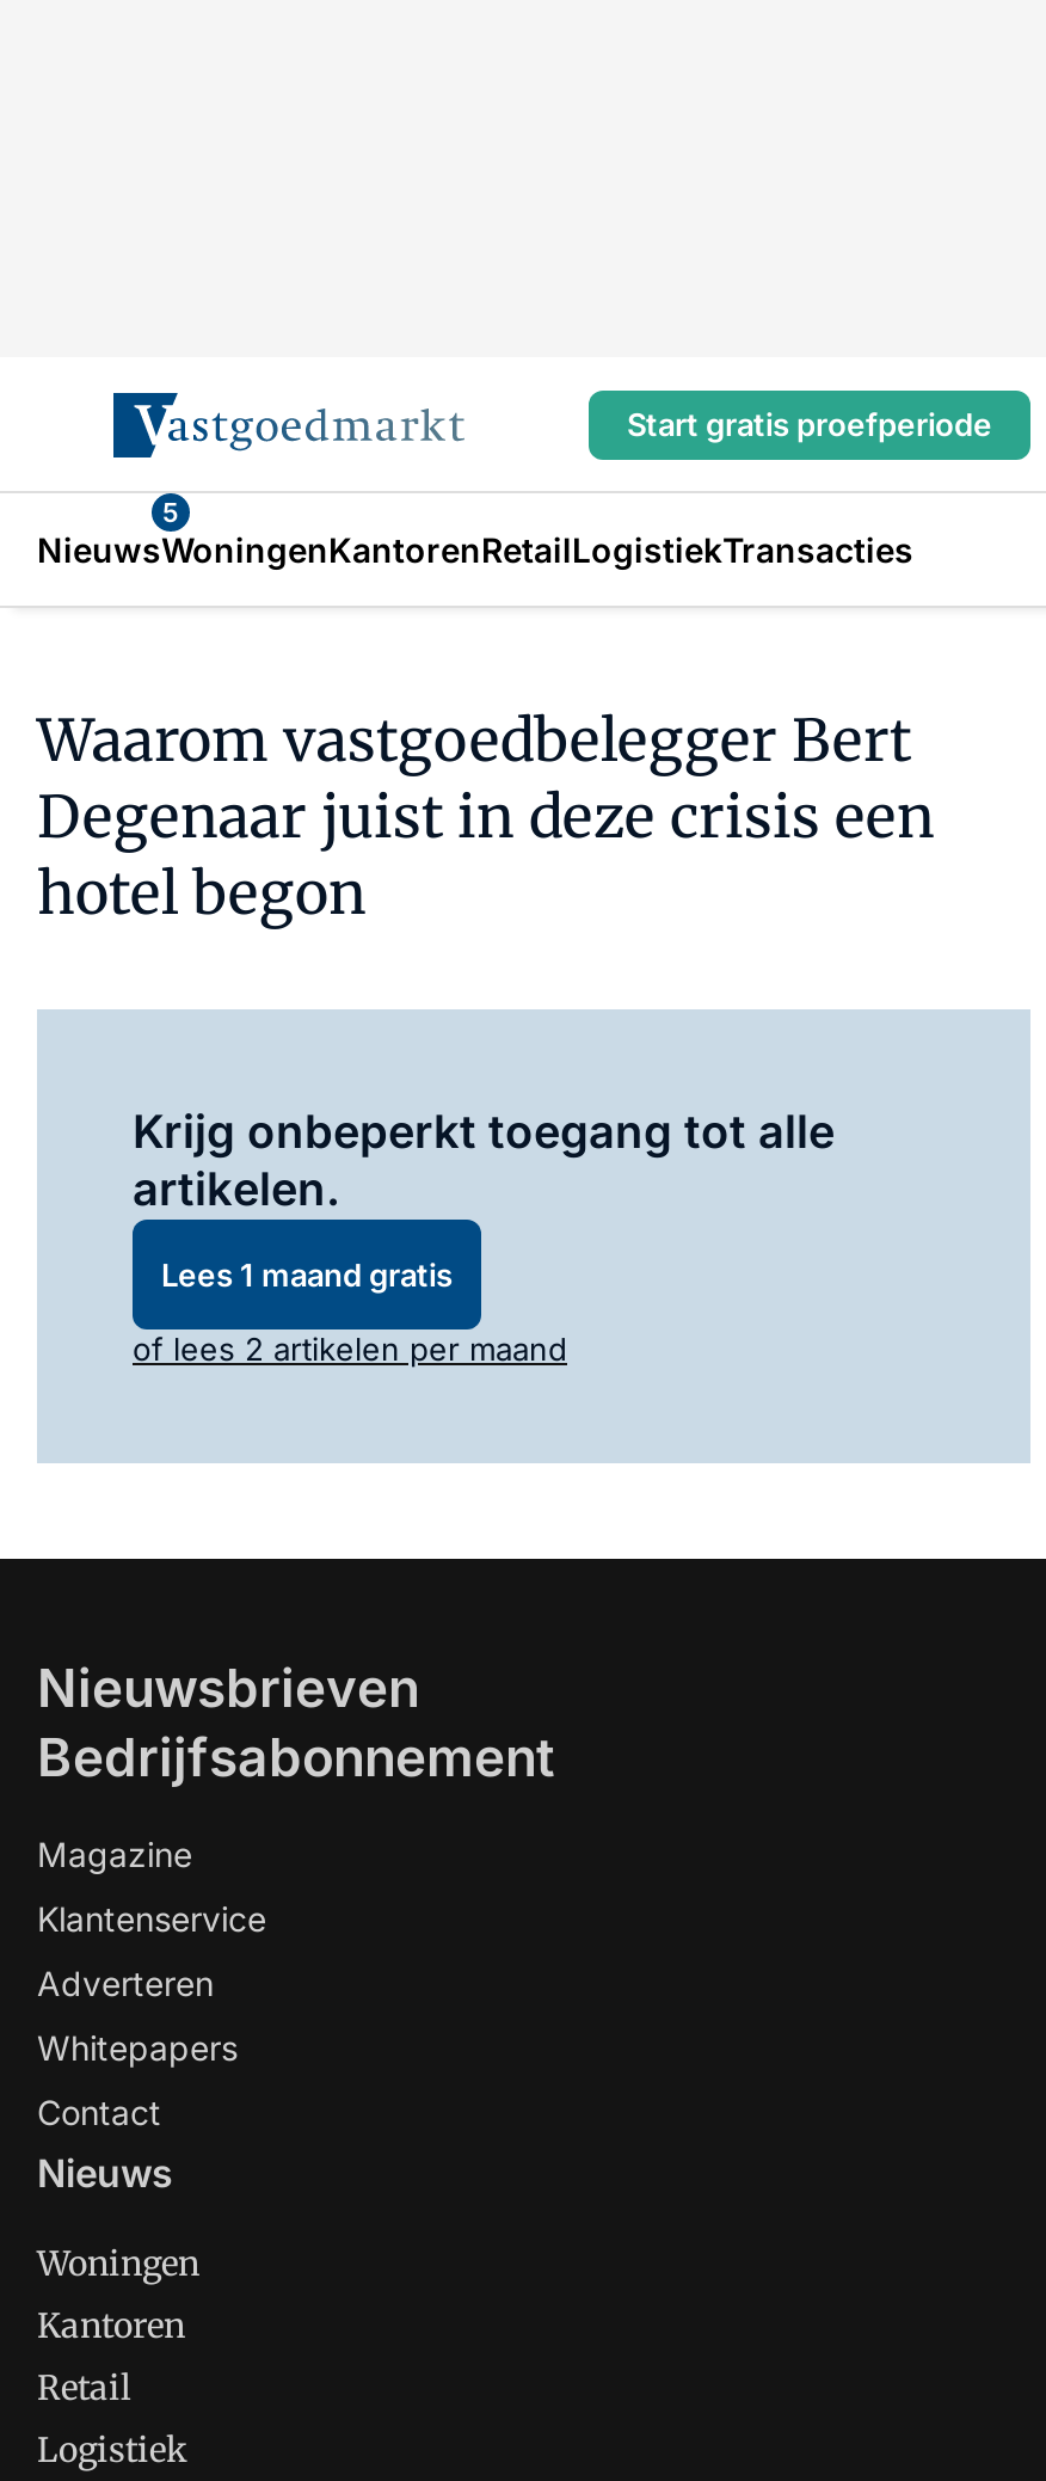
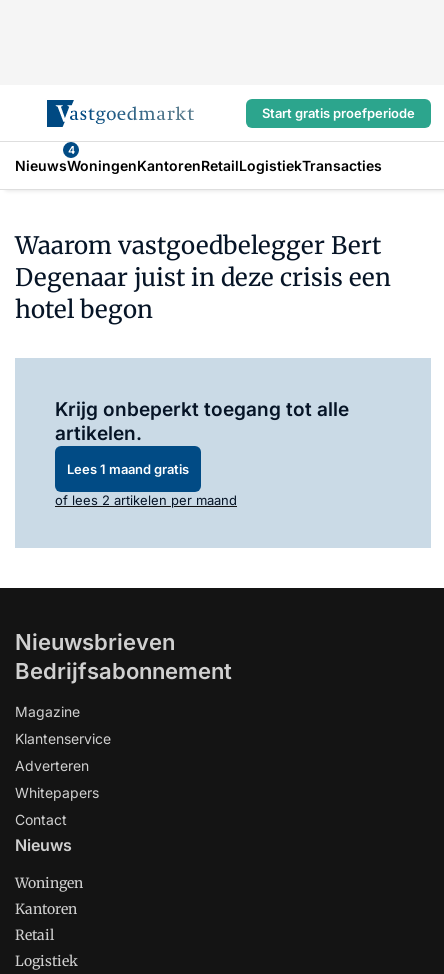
[162,496,179,529] 5 -> [67,143,74,157] 4

